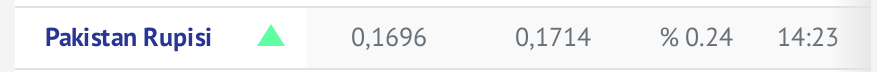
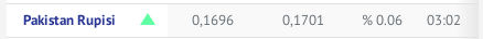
[515,20,591,54] 0,1714 -> [282,11,324,29] 0,1701
[659,20,733,54] % 0.24 -> [362,11,402,29] % 0.06
[777,20,839,54] 14:23 -> [427,11,461,29] 03:02

